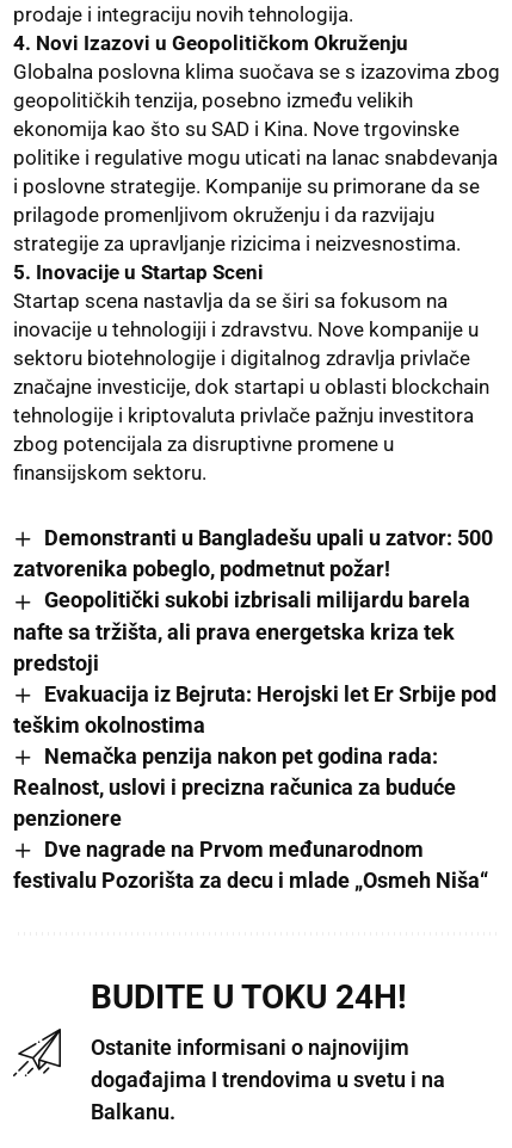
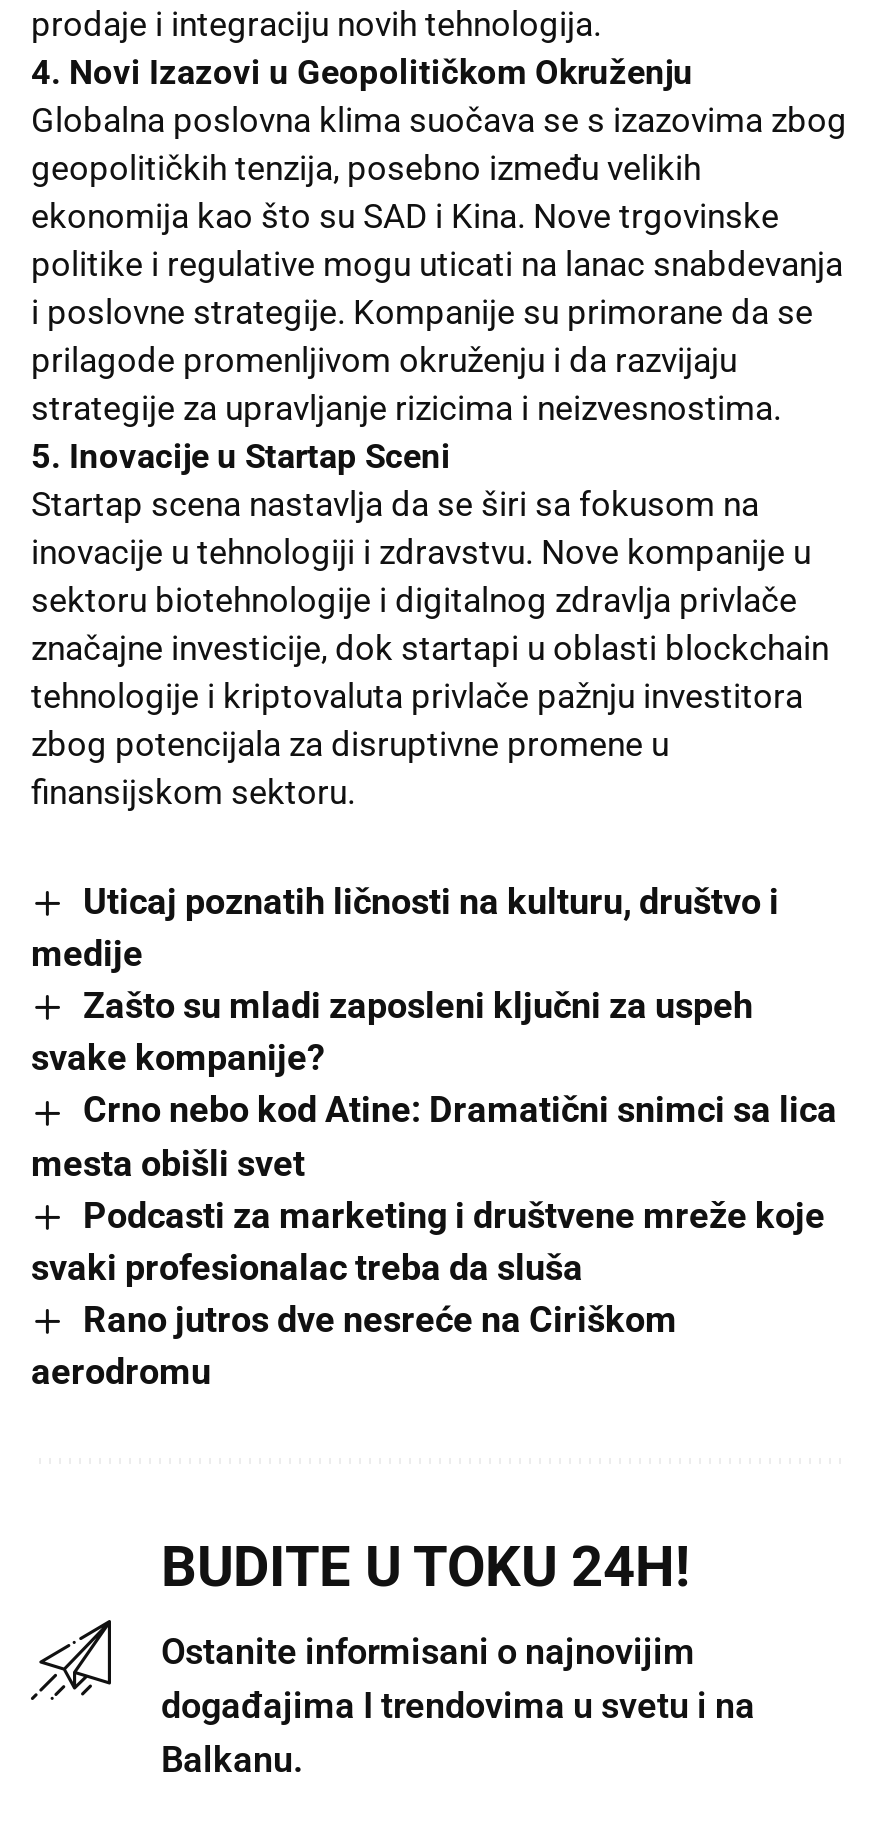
[13,525,496,893] Demonstranti u Bangladešu upali u zatvor: 500 | zatvorenika pobeglo, podmetnut požar! | Geopolitički sukobi izbrisali milijardu barela | nafte sa tržišta, ali prava energetska kriza tek | predstoji | Evakuacija iz Bejruta: Herojski let Er Srbije pod | teškim okolnostima | Nemačka penzija nakon pet godina rada: | Realnost, uslovi i precizna računica za buduće | penzionere | Dve nagrade na Prvom međunarodnom | festivalu Pozorišta za decu i mlade „Osmeh Niša“ -> [31,880,837,1392] Uticaj poznatih ličnosti na kulturu, društvo i | medije | Zašto su mladi zaposleni ključni za uspeh | svake kompanije? | Crno nebo kod Atine: Dramatični snimci sa lica | mesta obišli svet | Podcasti za marketing i društvene mreže koje | svaki profesionalac treba da sluša | Rano jutros dve nesreće na Ciriškom | aerodromu

